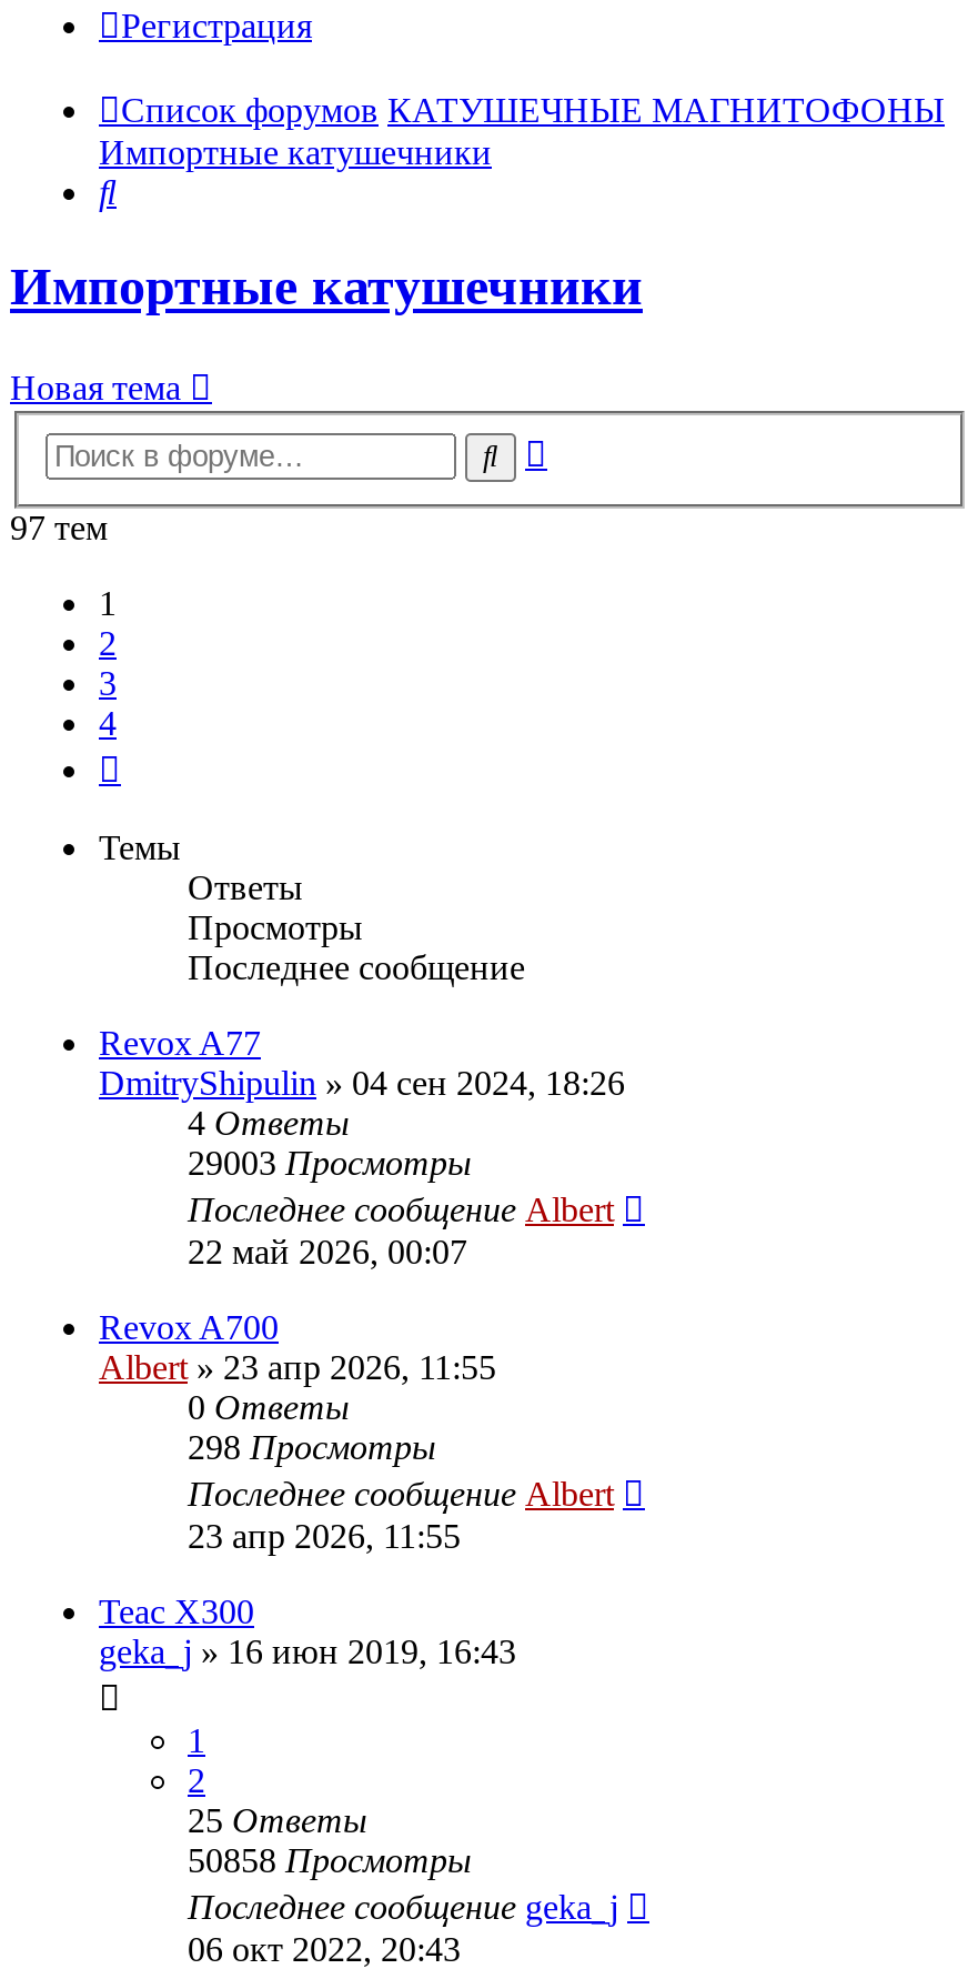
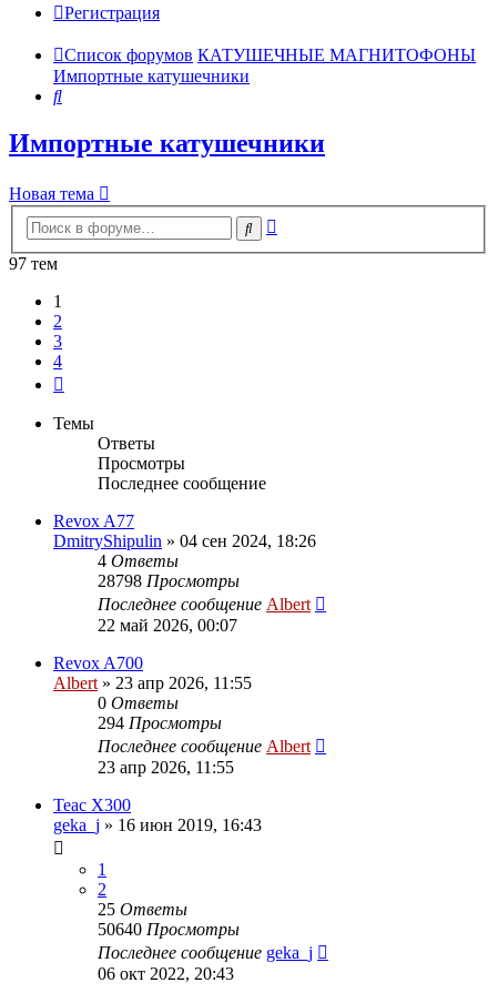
[188,1144,472,1181] 29003 Просмотры -> [98,571,240,590] 28798 Просмотры
[188,1428,436,1466] 298 Просмотры -> [98,713,222,732] 294 Просмотры
[188,1841,472,1879] 50858 Просмотры -> [98,920,240,939] 50640 Просмотры

